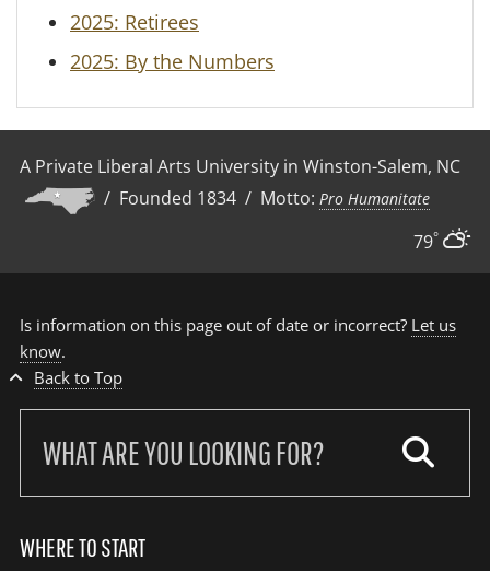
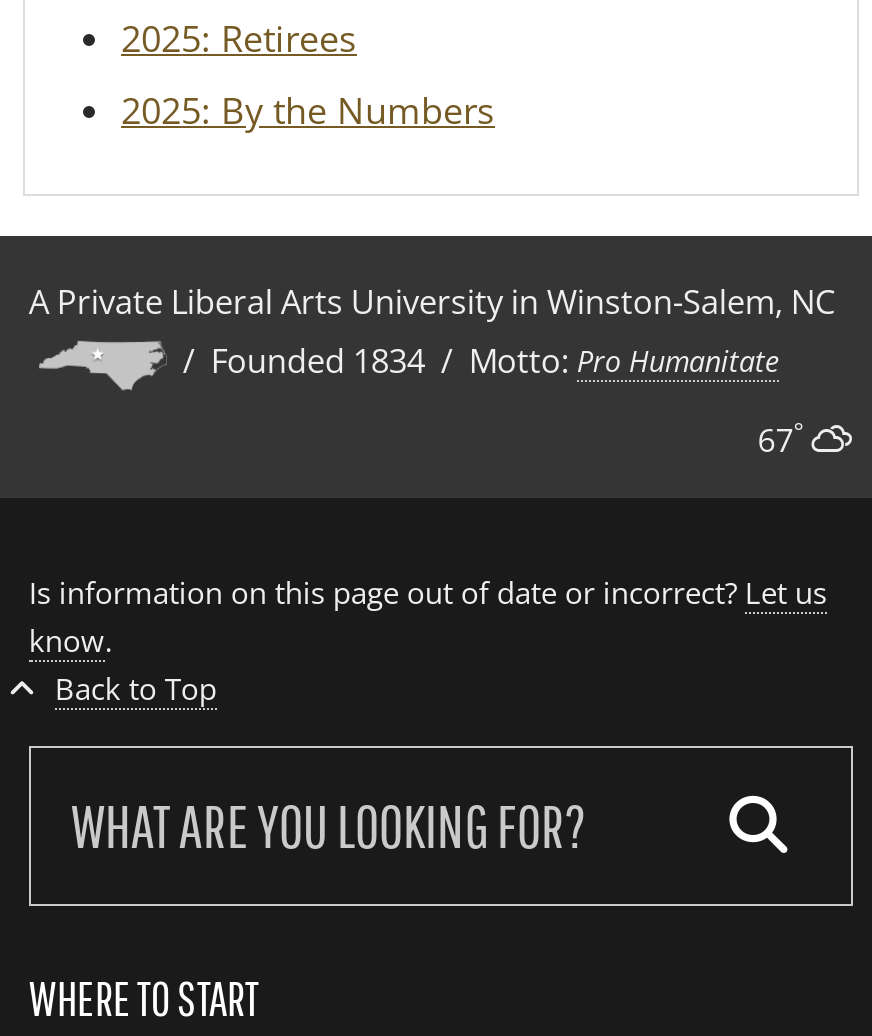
[414,227,439,253] 79° -> [757,413,803,461] 67°

